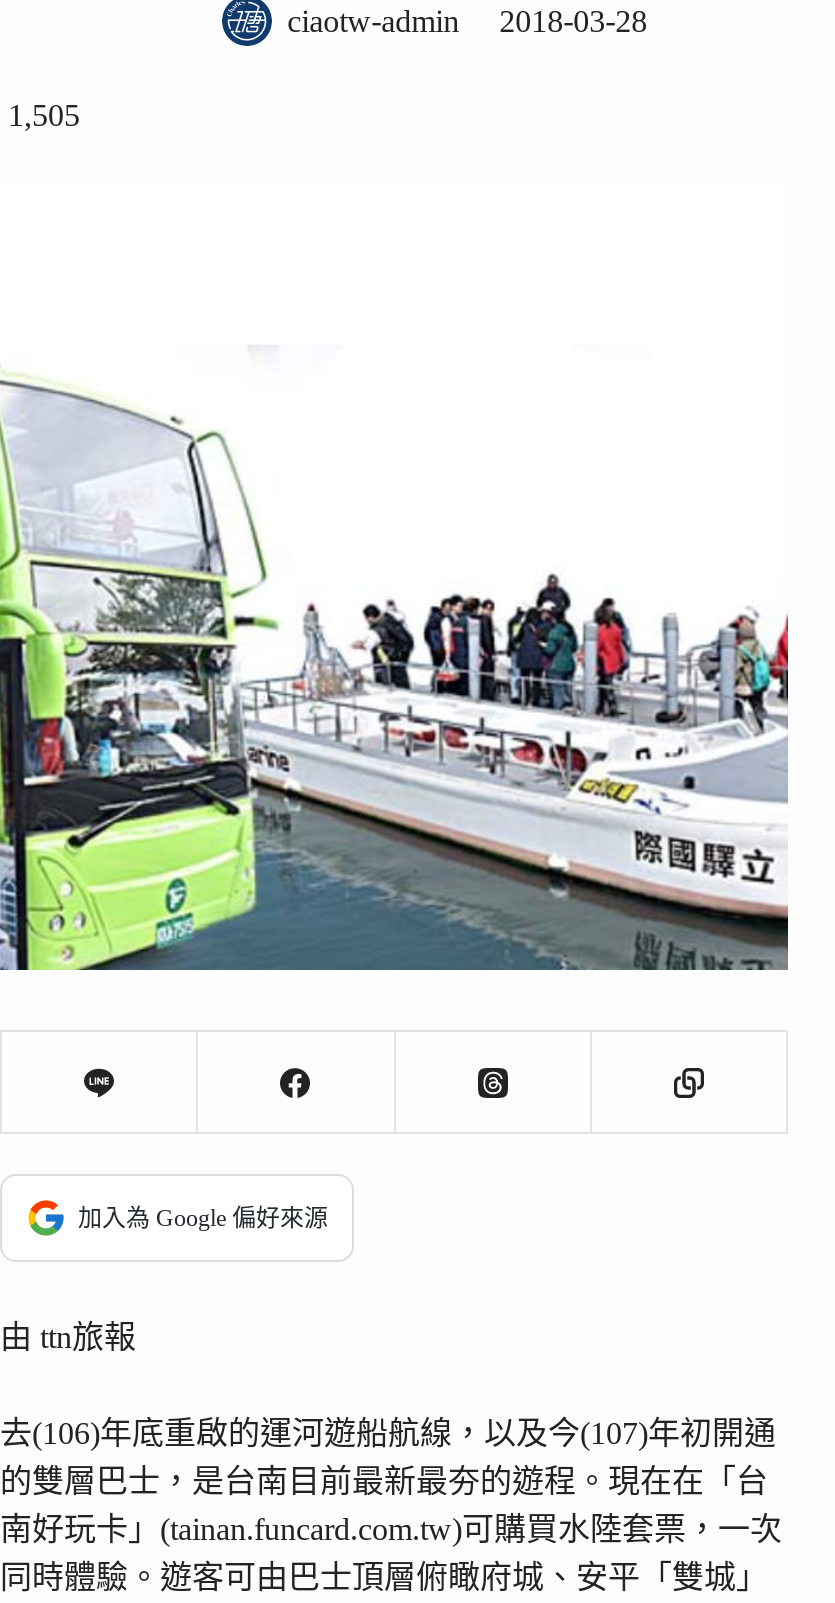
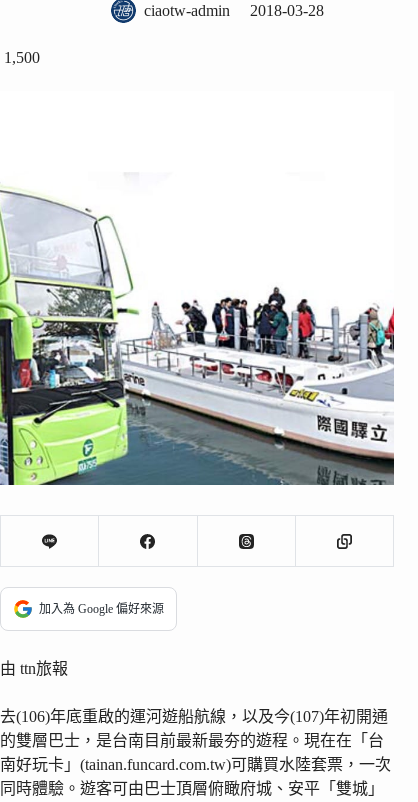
[8,98,80,132] 1,505 -> [4,49,40,66] 1,500

